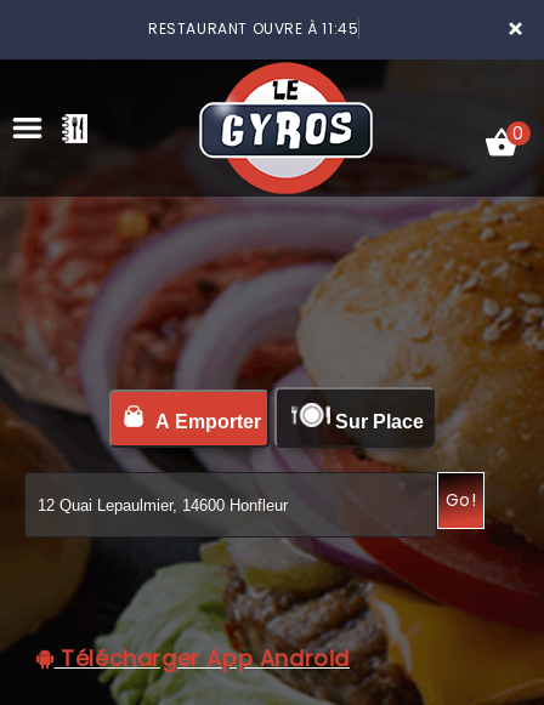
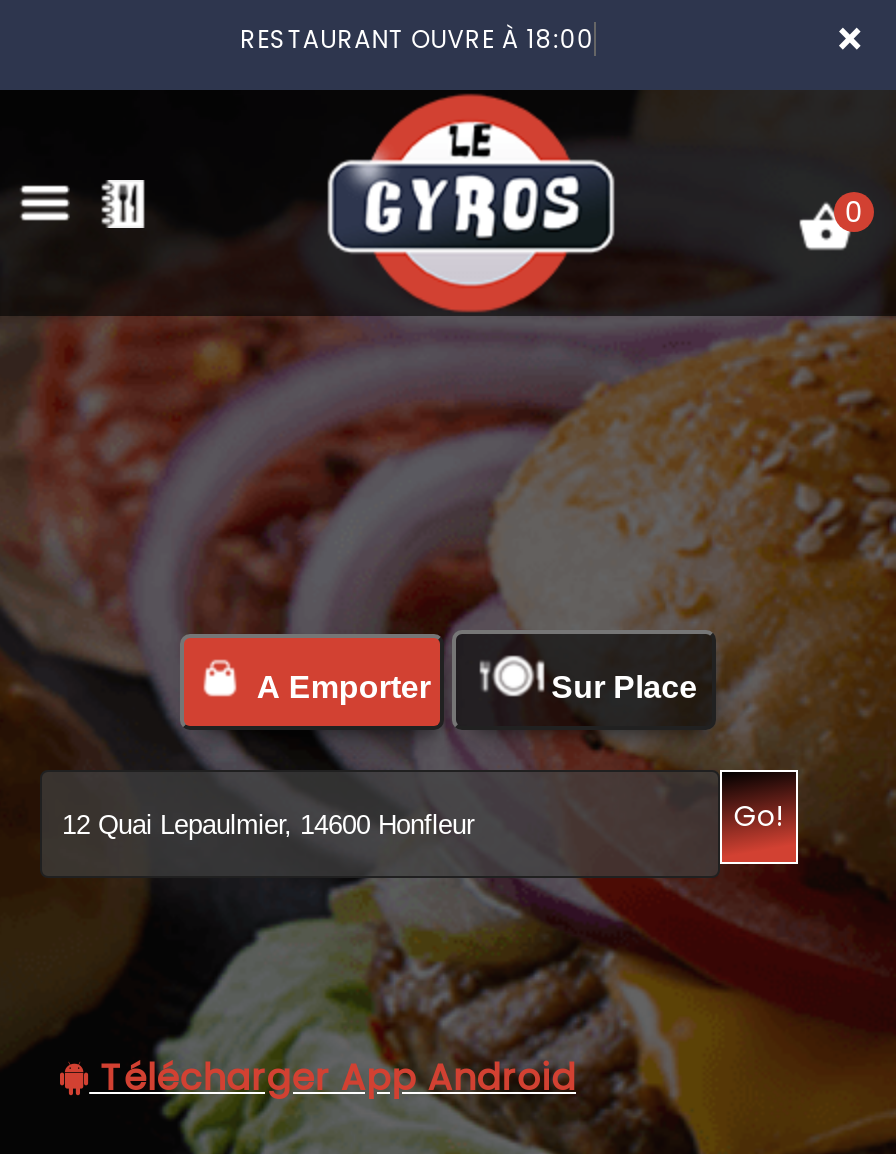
[148,18,359,39] RESTAURANT OUVRE À 11:45 -> [240,22,595,56] RESTAURANT OUVRE À 18:00

